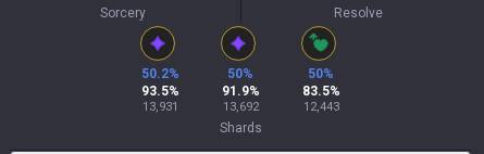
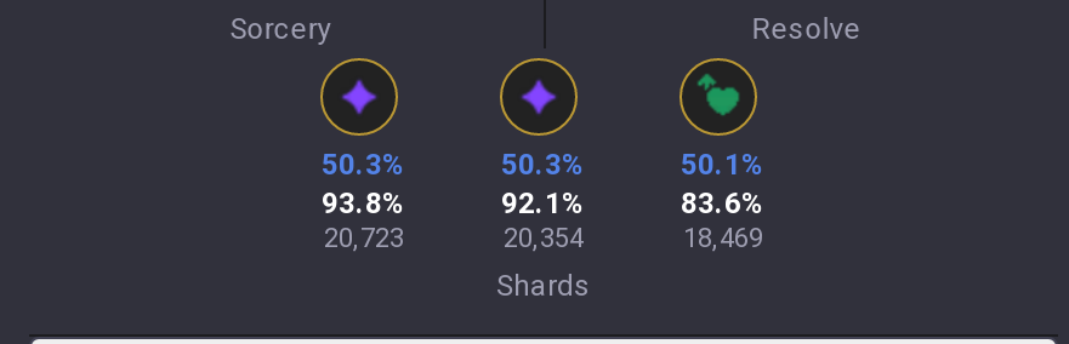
[141,66,179,81] 50.2% -> [322,148,406,182] 50.3%
[227,66,253,81] 50% -> [501,148,586,182] 50.3%
[308,66,334,81] 50% -> [681,148,766,182] 50.1%
[141,84,179,99] 93.5% -> [322,187,406,220] 93.8%
[221,84,259,99] 91.9% -> [501,187,586,220] 92.1%
[302,84,340,99] 83.5% -> [681,187,766,220] 83.6%
[142,100,178,114] 13,931 -> [324,223,404,254] 20,723
[222,100,258,114] 13,692 -> [504,223,584,254] 20,354
[303,100,339,114] 12,443 -> [683,223,763,254] 18,469

